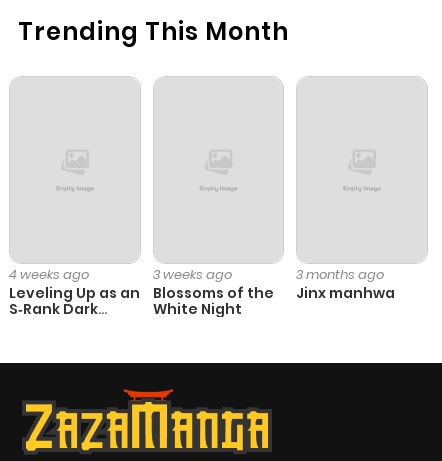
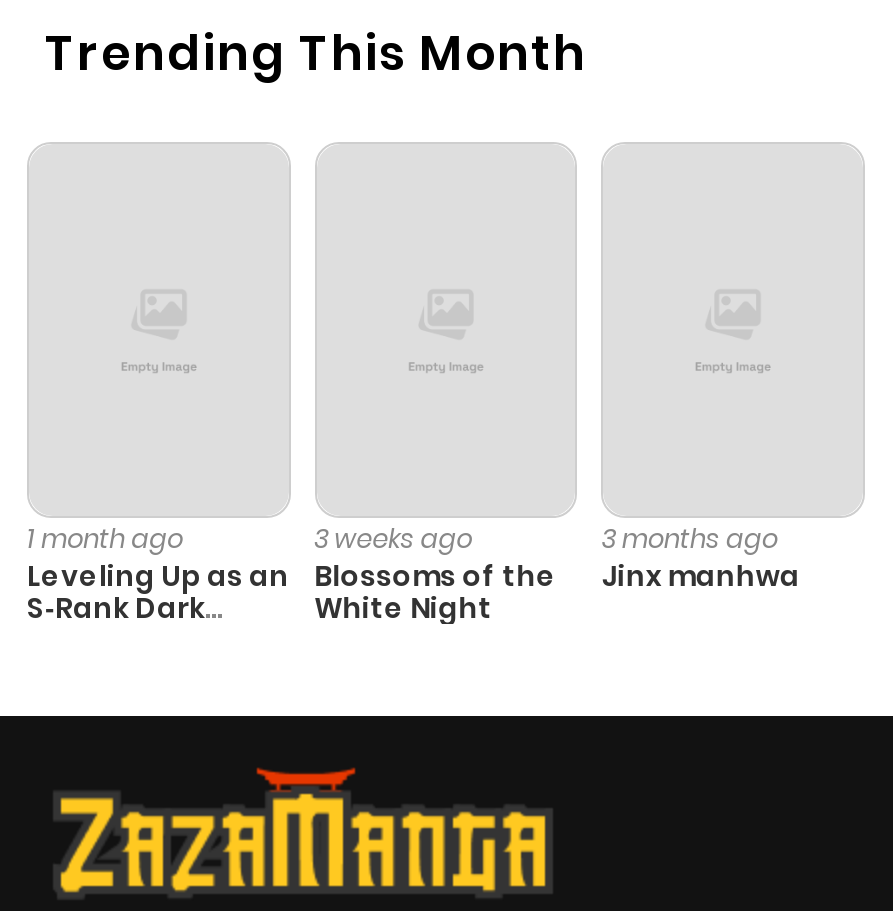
[9,265,89,284] 4 weeks ago -> [27,520,183,558] 1 month ago

